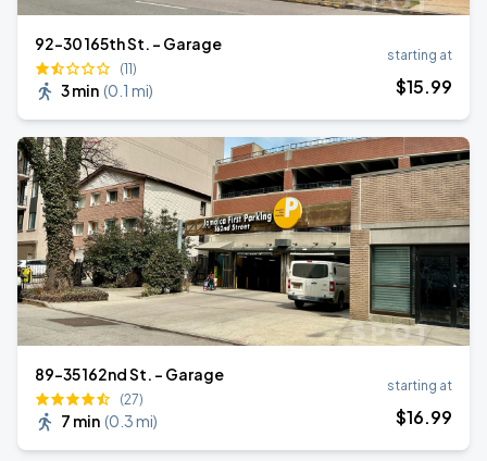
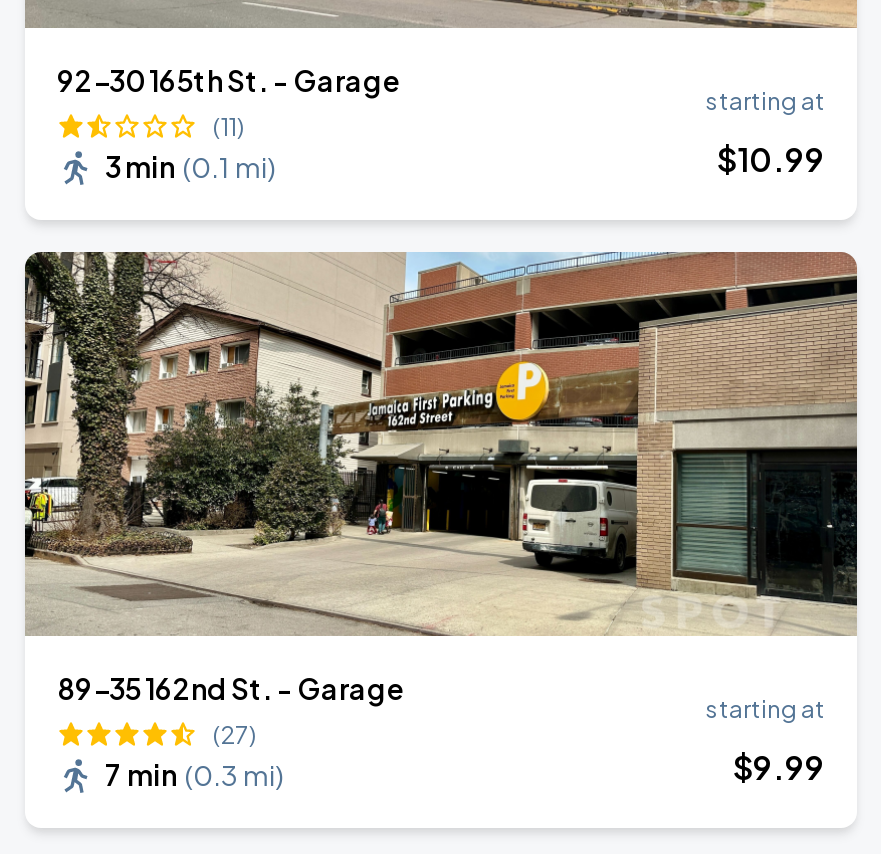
[396,75,452,98] $15.99 -> [717,138,825,180] $10.99
[396,406,452,428] $16.99 -> [733,746,825,788] $9.99

